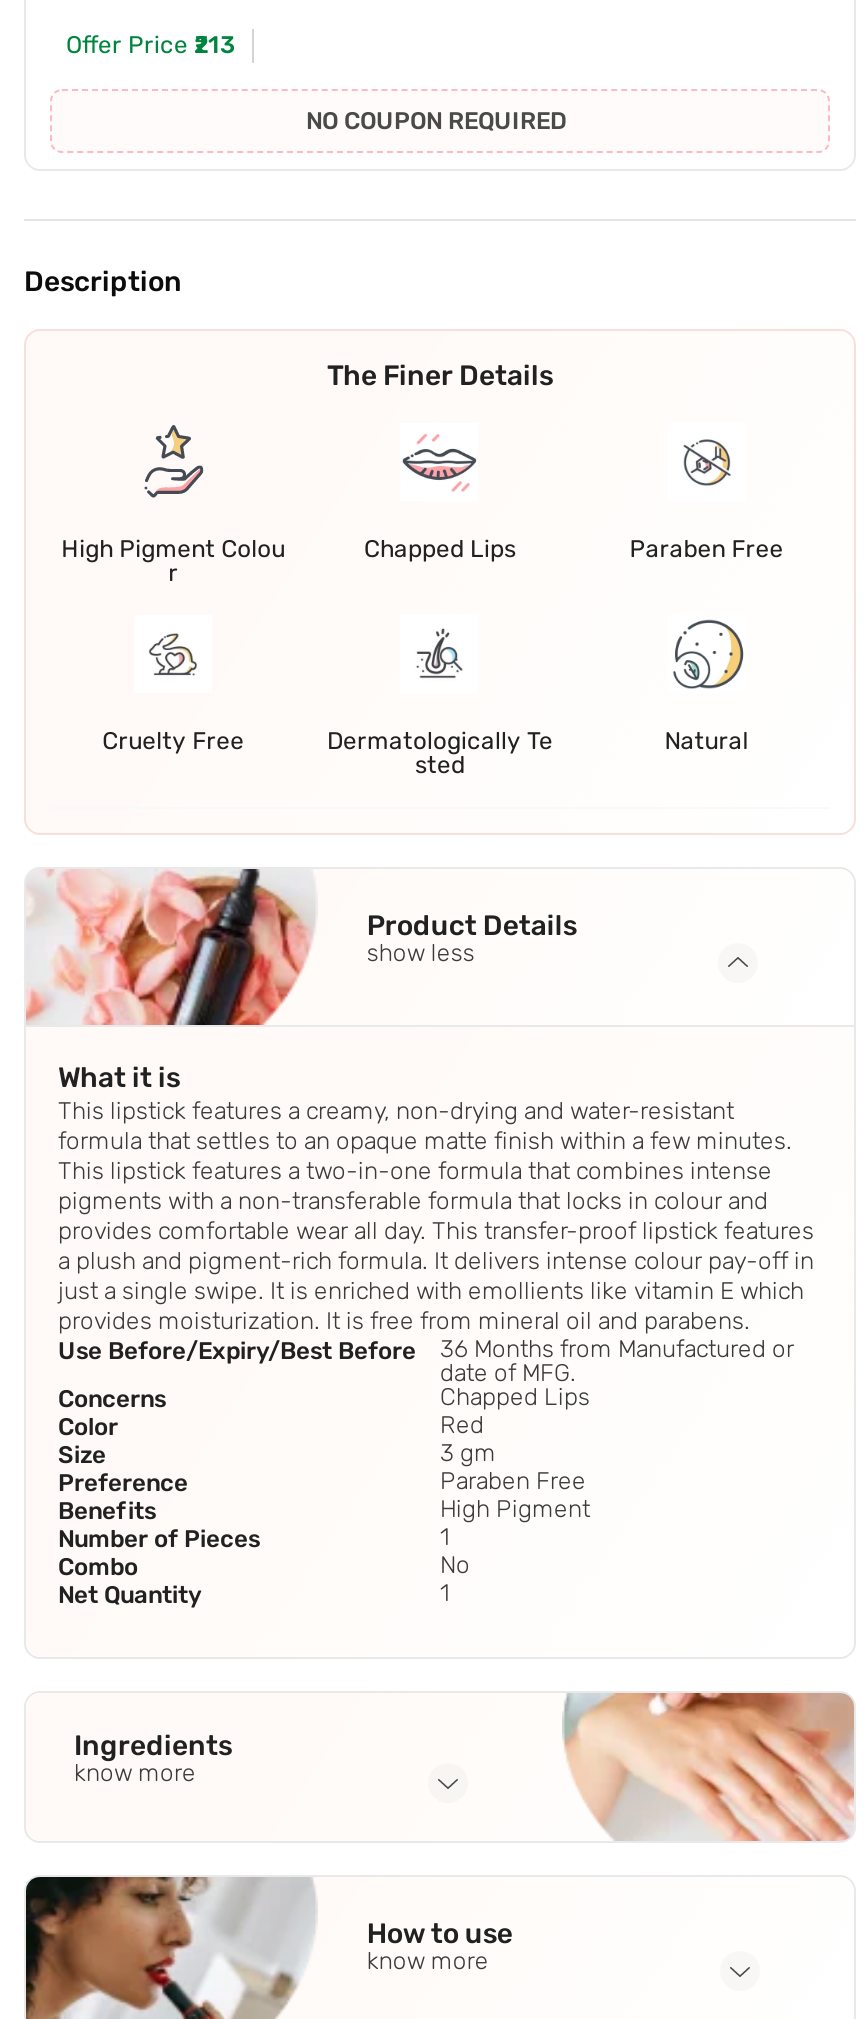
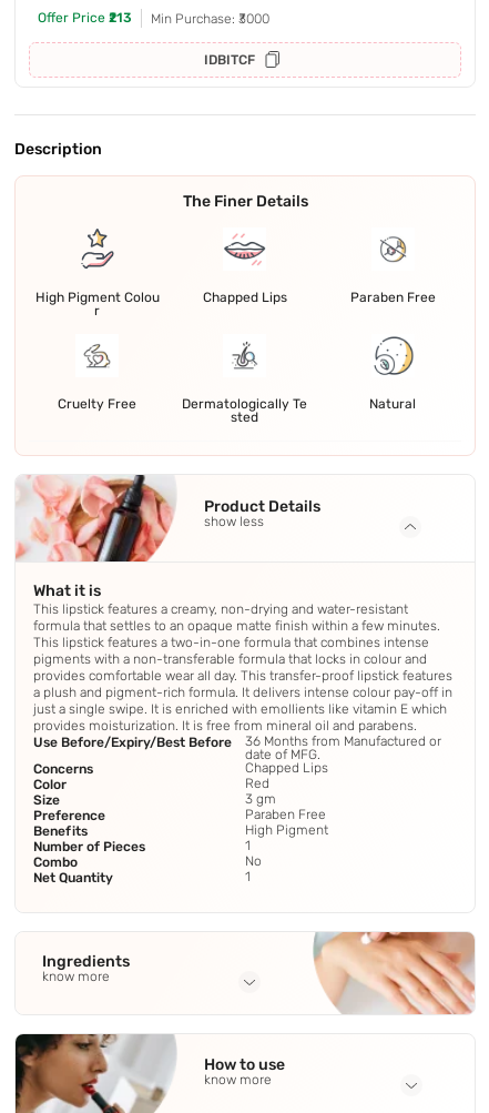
[306,108,566,136] NO COUPON REQUIRED -> [151,11,269,68] Min Purchase: ₹3000 | IDBITCF

